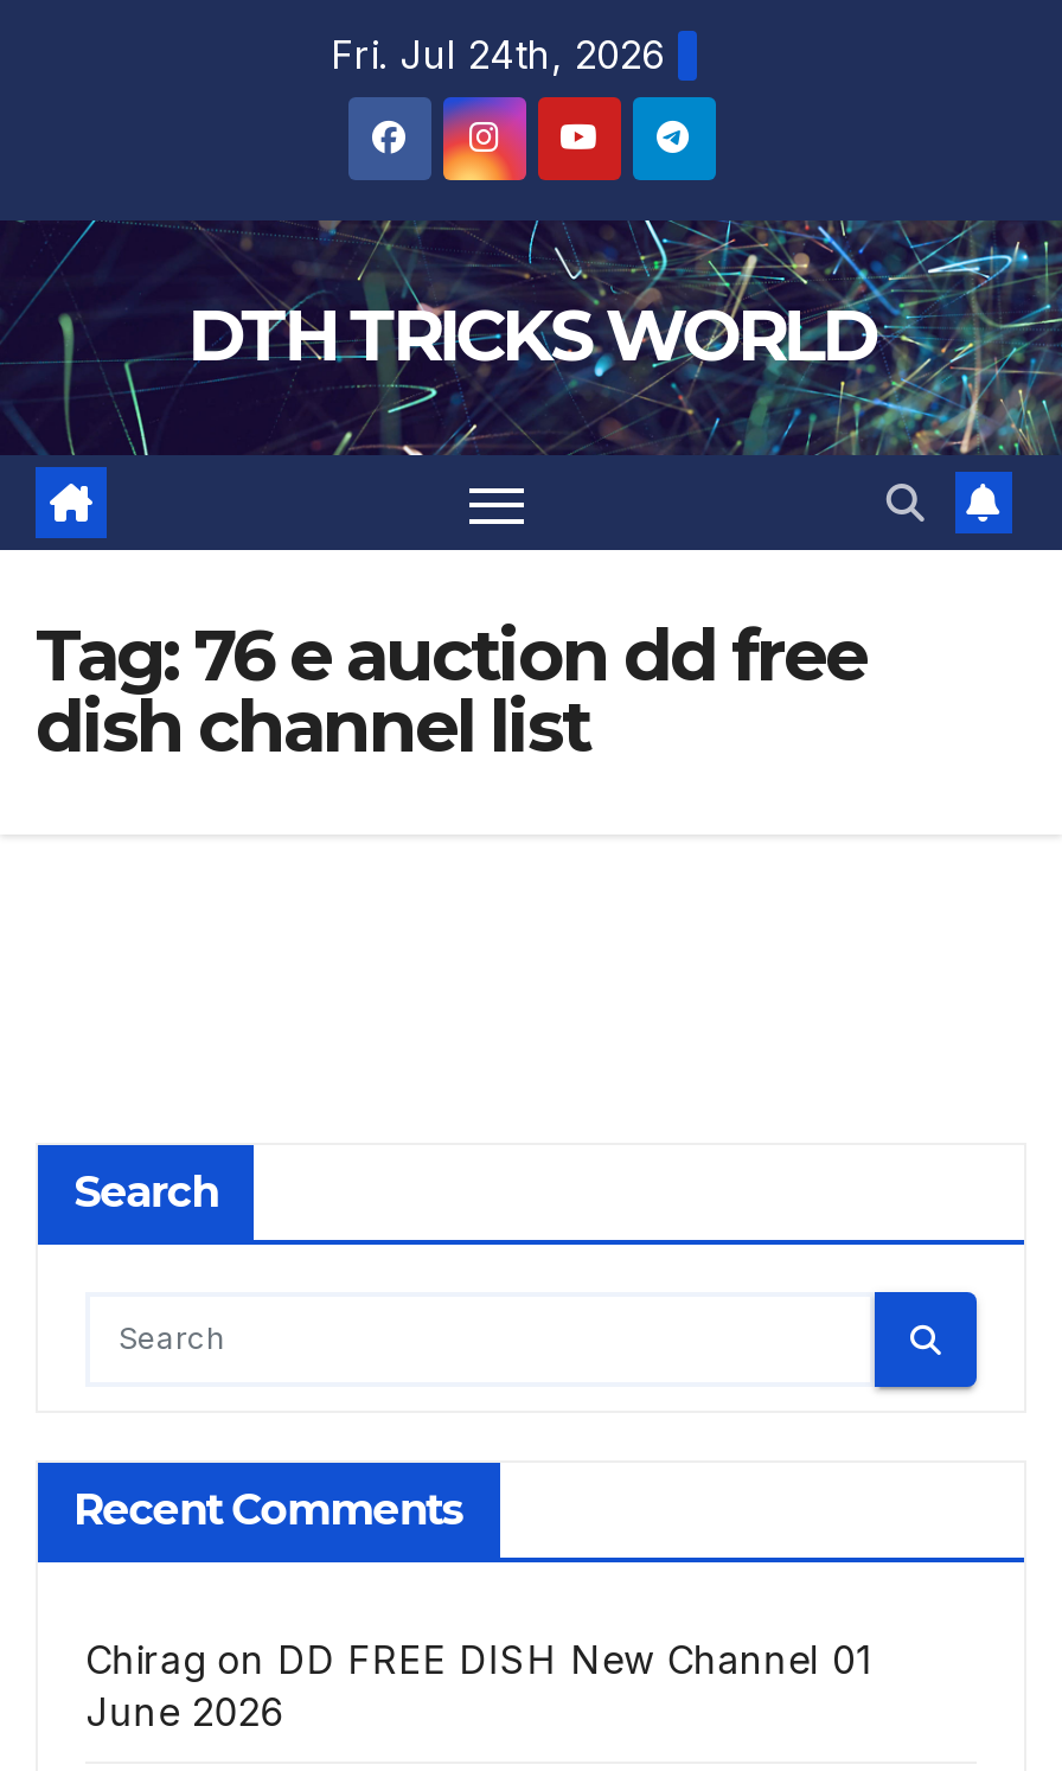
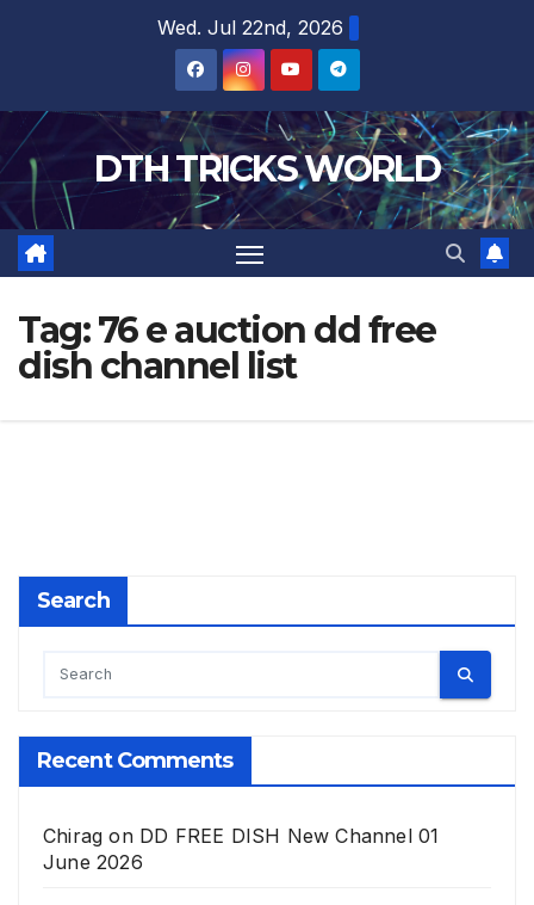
[331,31,665,78] Fri. Jul 24th, 2026 -> [157,16,343,39] Wed. Jul 22nd, 2026

